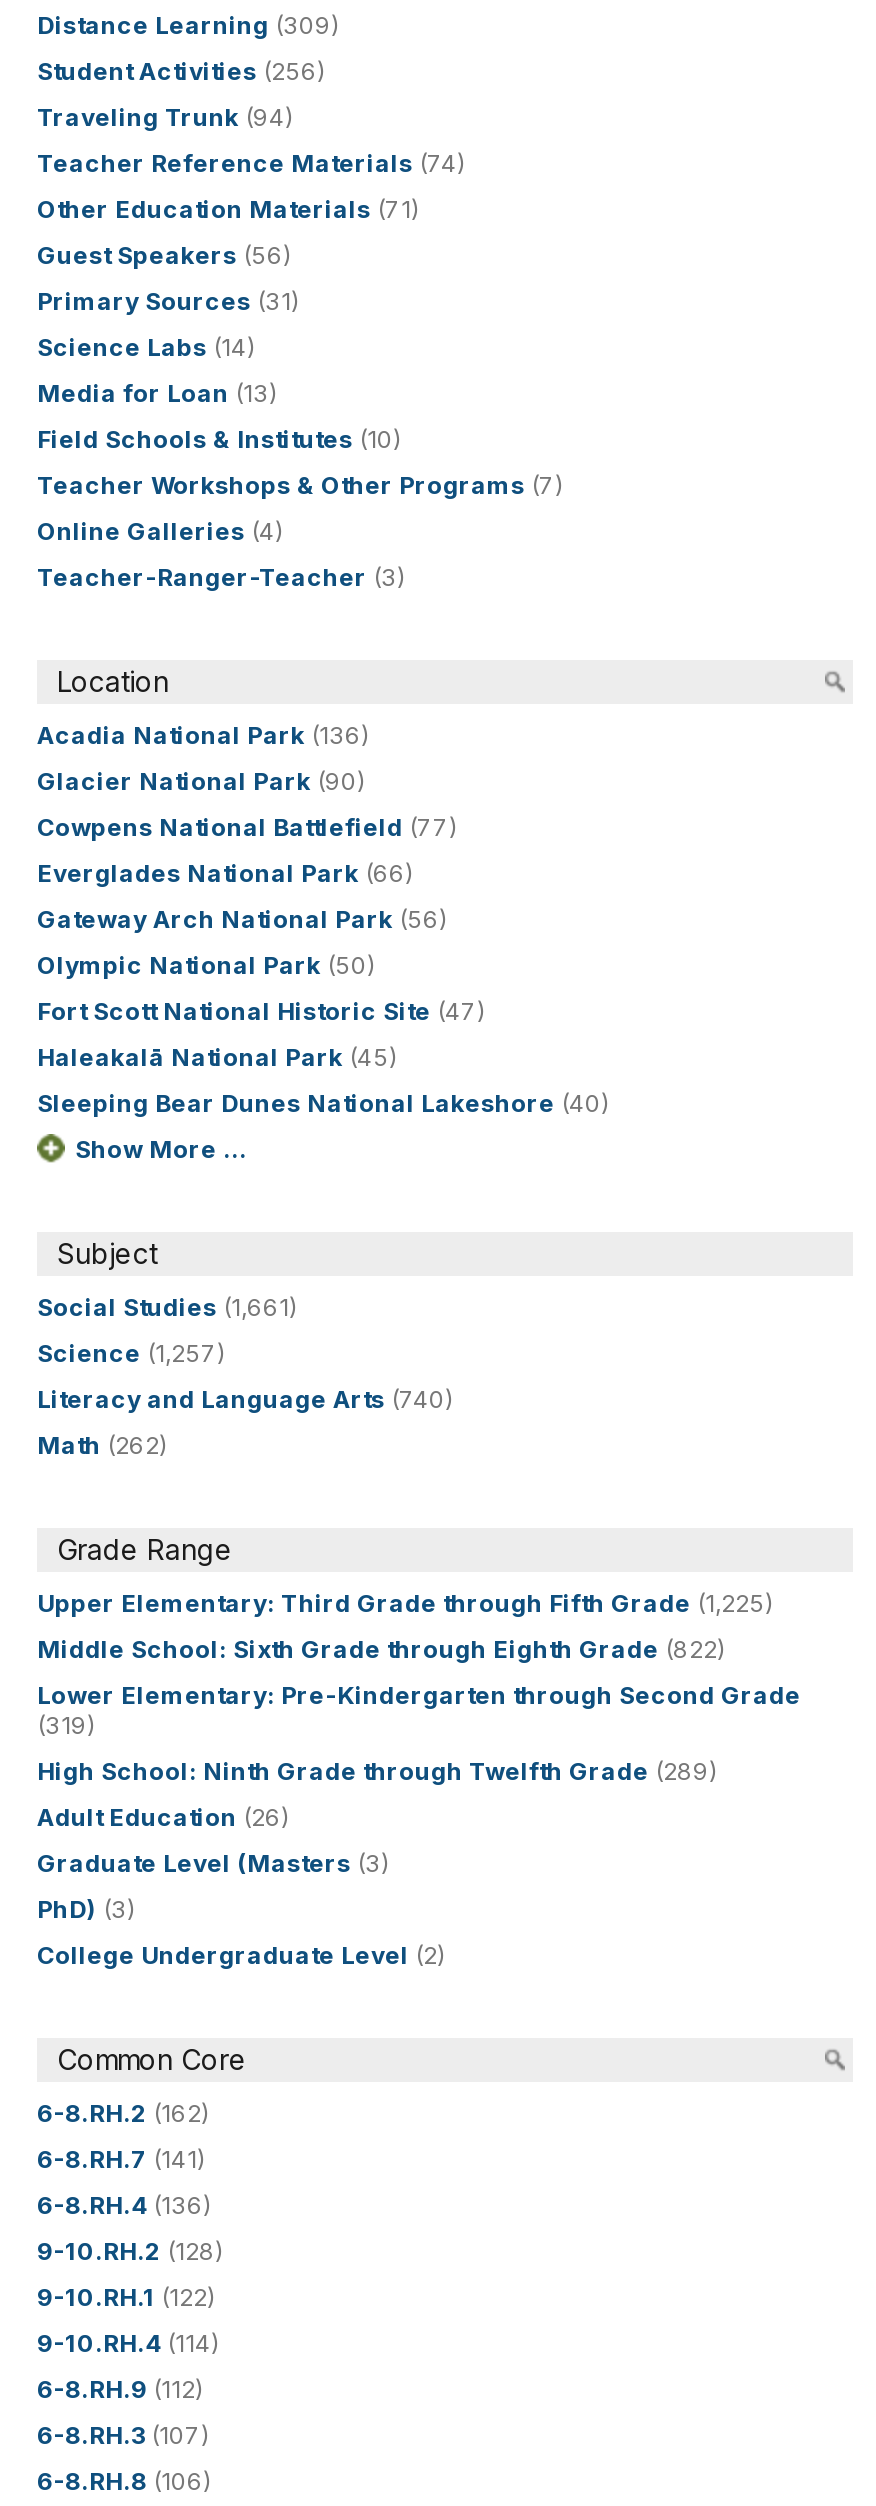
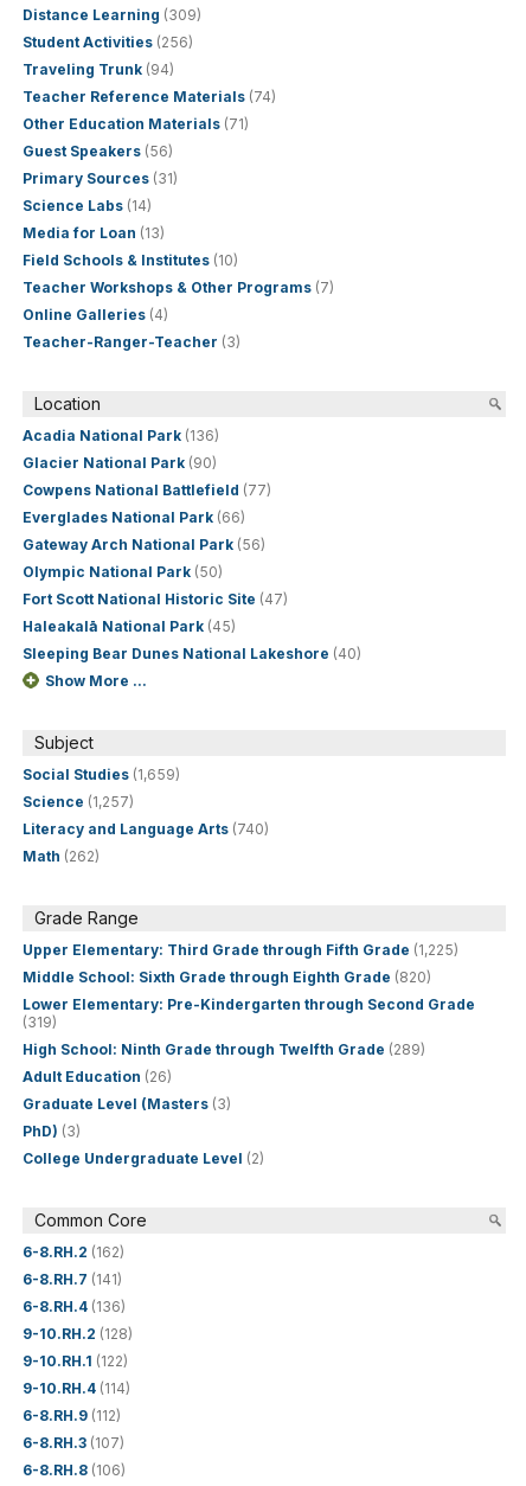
[37,1292,297,1322] Social Studies (1,661) -> [23,766,180,784] Social Studies (1,659)
[37,1634,725,1664] Middle School: Sixth Grade through Eighth Grade (822) -> [23,968,431,986] Middle School: Sixth Grade through Eighth Grade (820)

